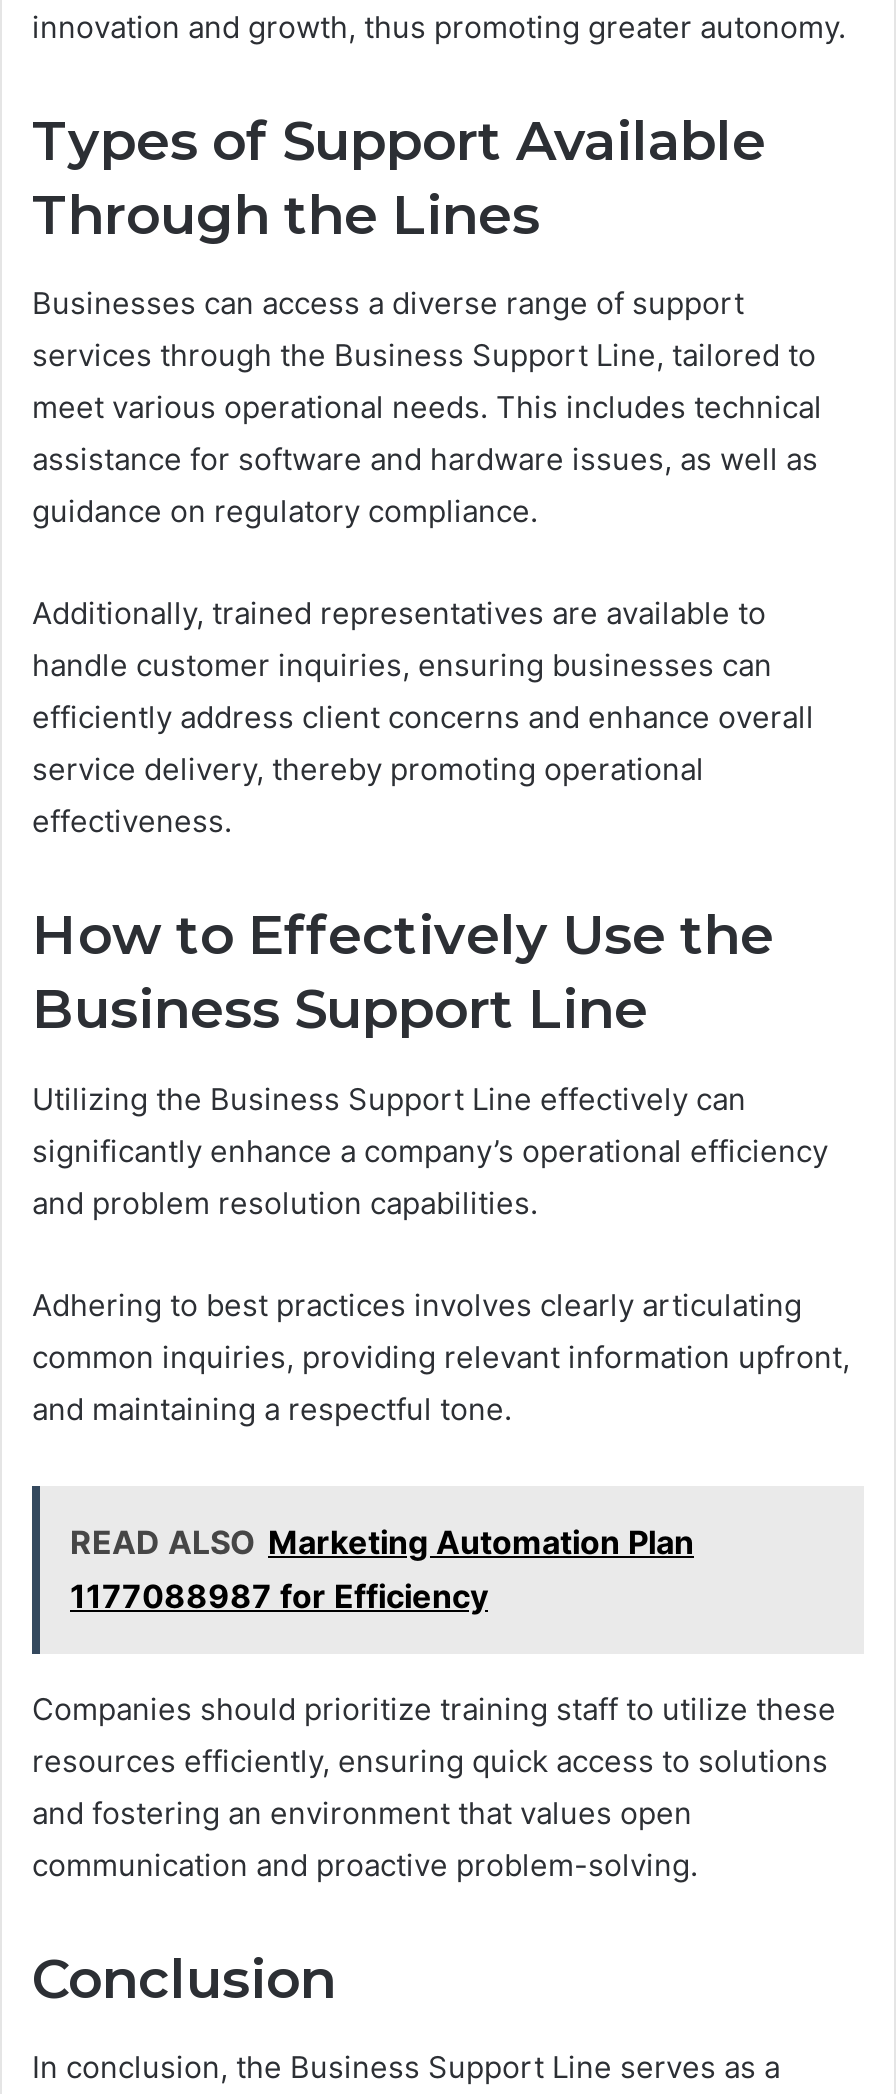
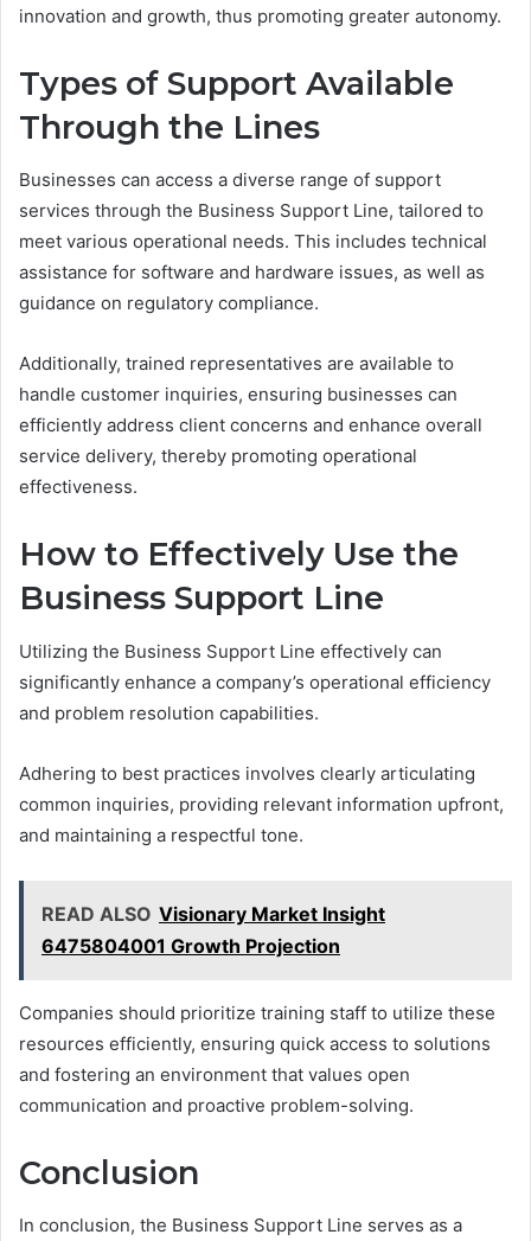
[70,1521,694,1615] READ ALSO Marketing Automation Plan | 1177088987 for Efficiency -> [41,902,385,957] READ ALSO Visionary Market Insight | 6475804001 Growth Projection

